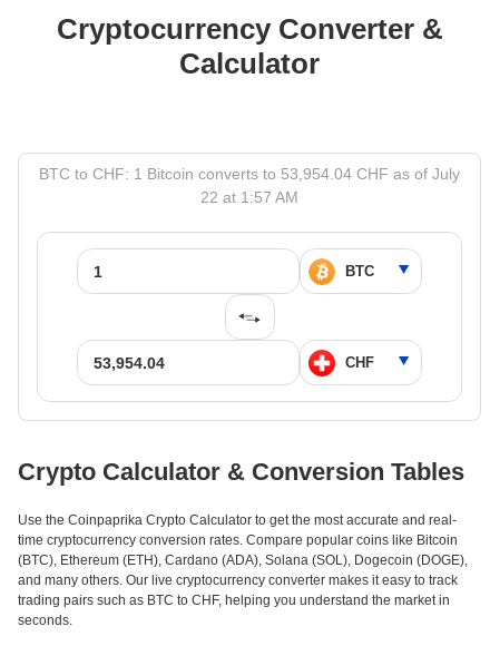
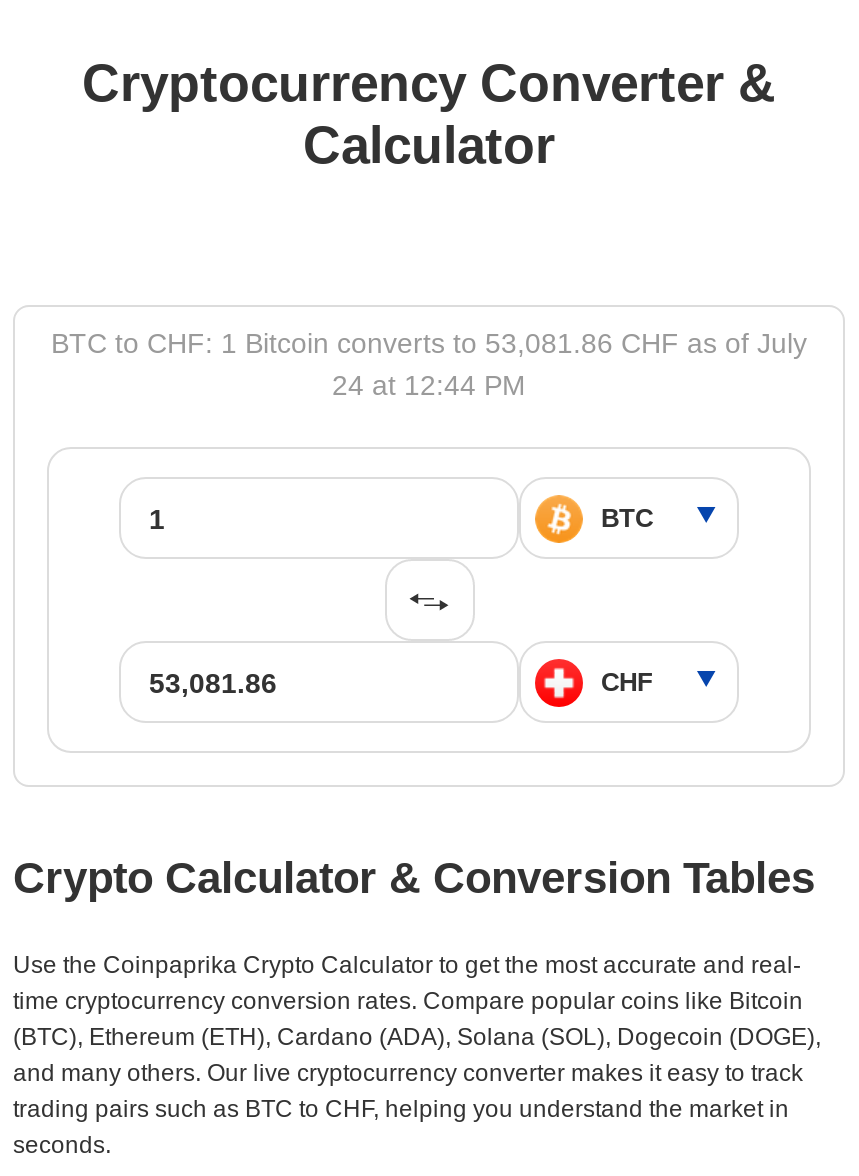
[39,165,460,183] BTC to CHF: 1 Bitcoin converts to 53,954.04 CHF as of July -> [51,327,807,359] BTC to CHF: 1 Bitcoin converts to 53,081.86 CHF as of July
[200,188,298,206] 22 at 1:57 AM -> [332,369,526,401] 24 at 12:44 PM

